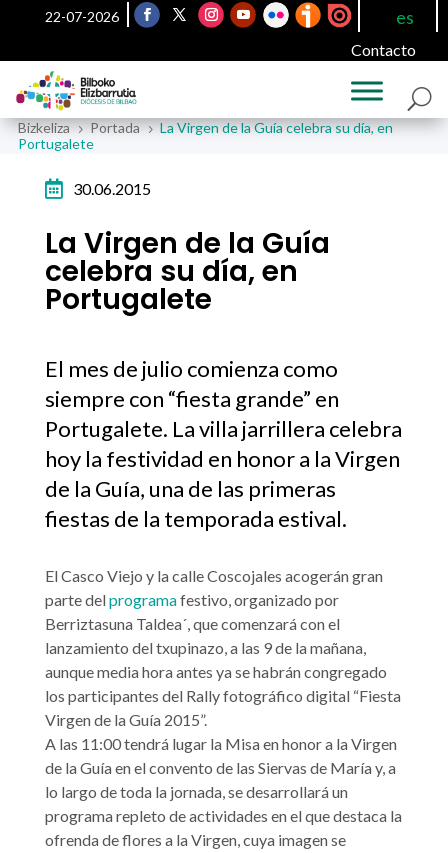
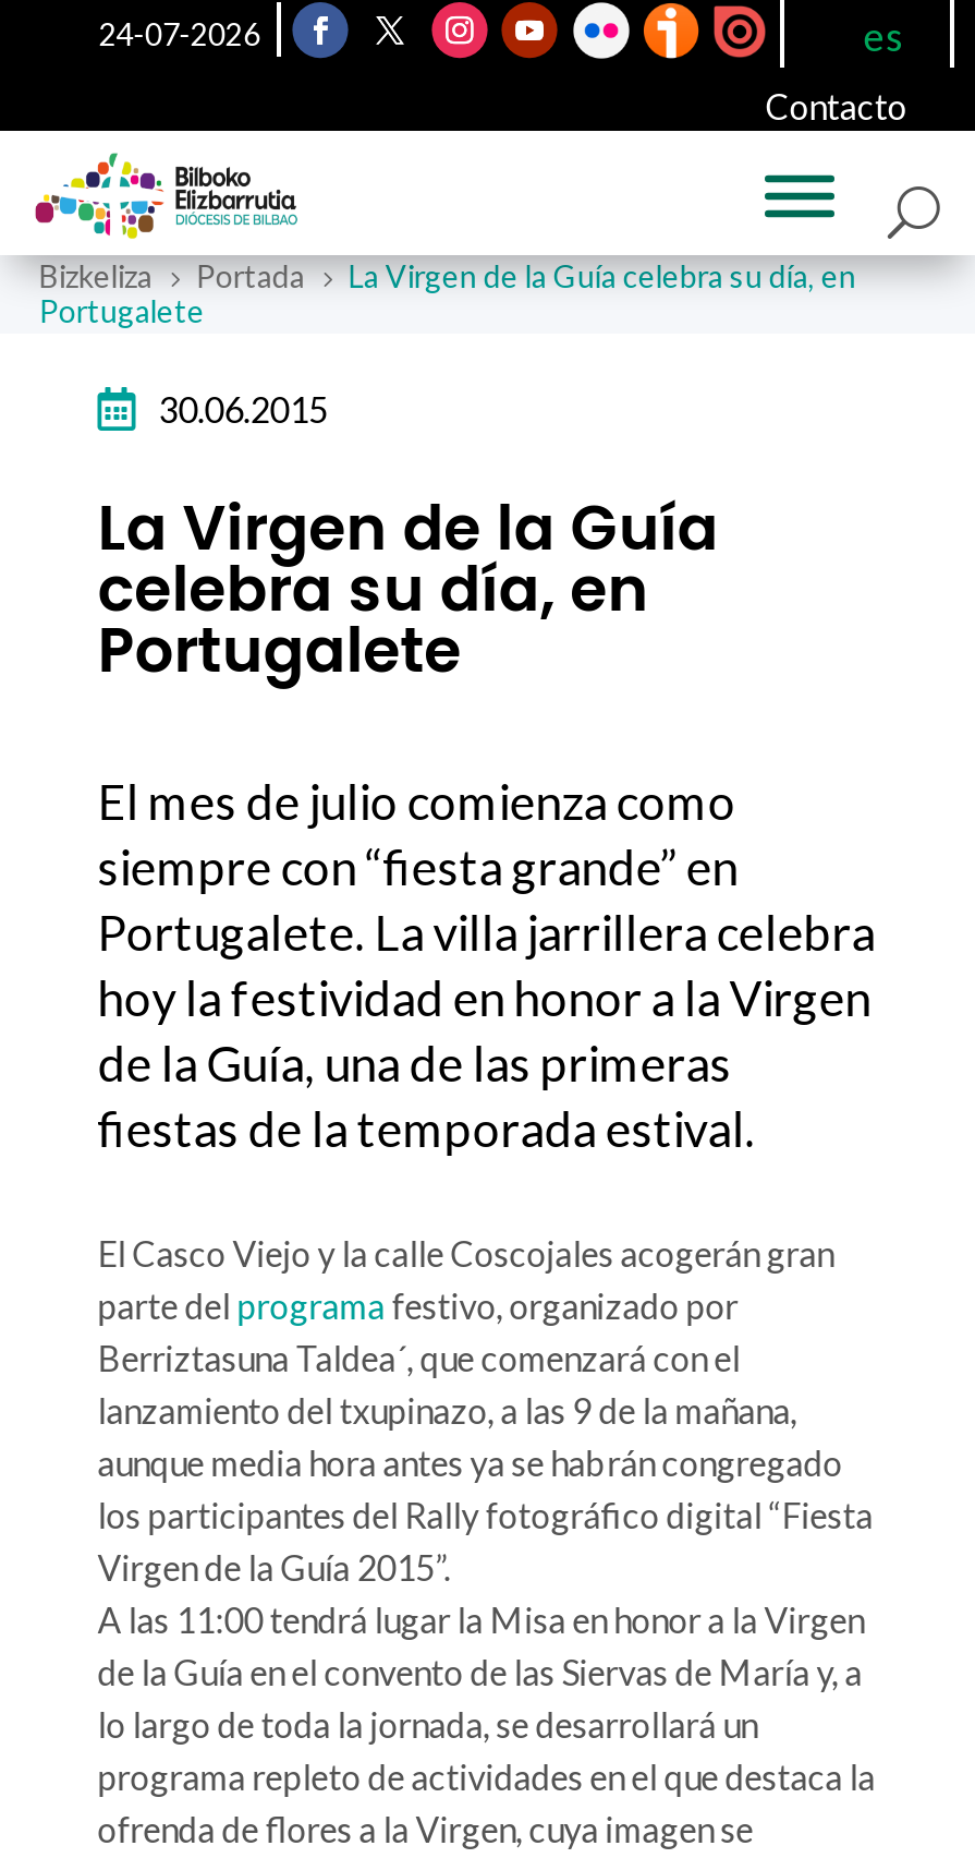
[45,8,119,25] 22-07-2026 -> [99,15,260,52] 24-07-2026

